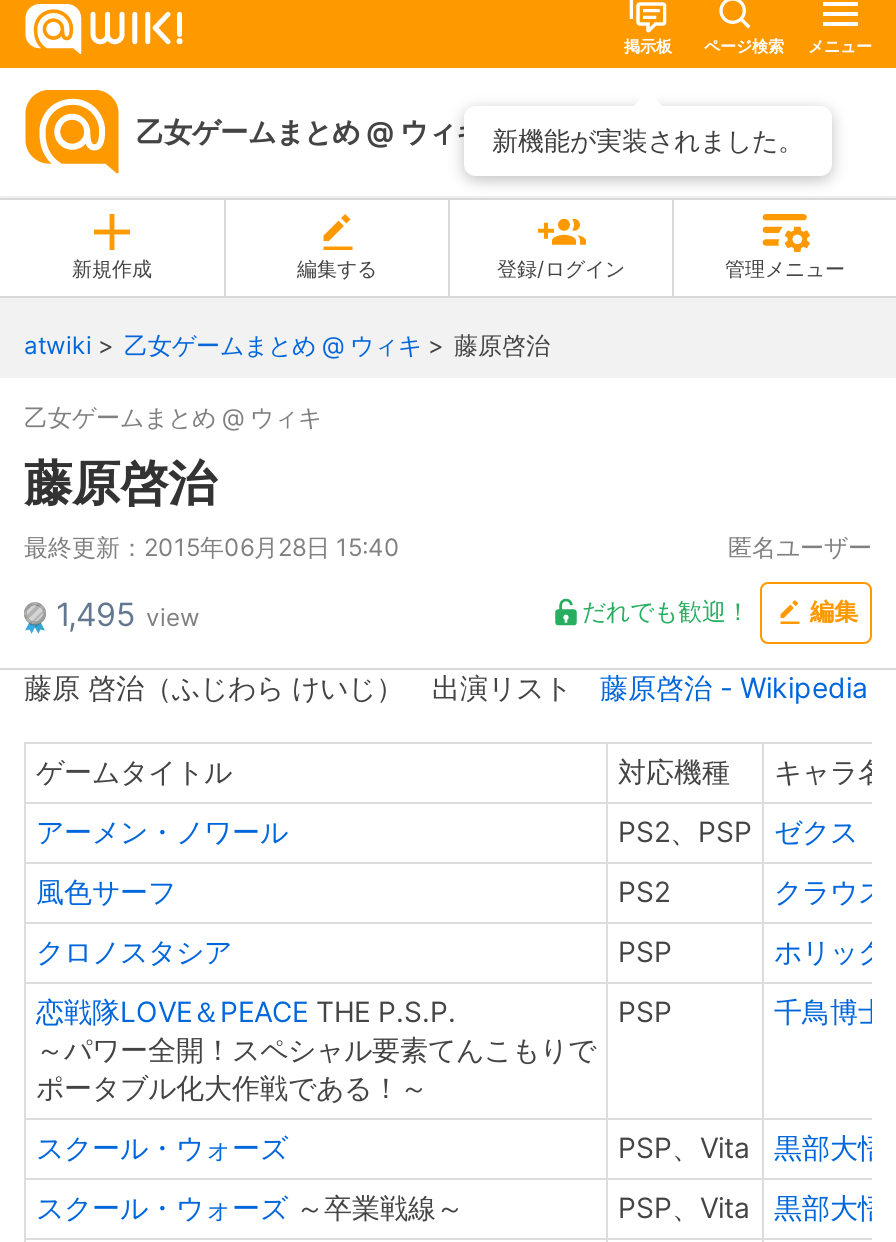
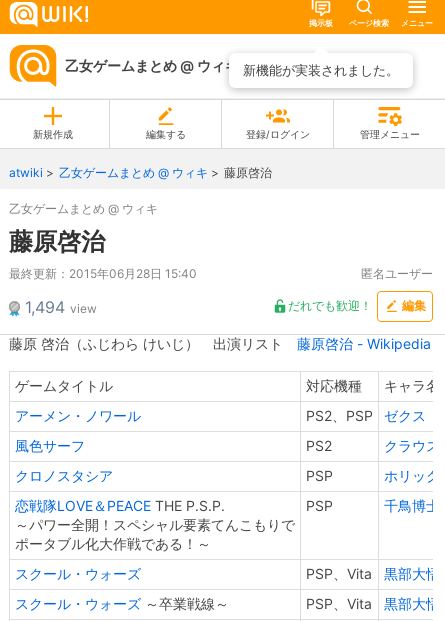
[56,593,200,633] 1,495 view -> [25,296,97,316] 1,494 view

